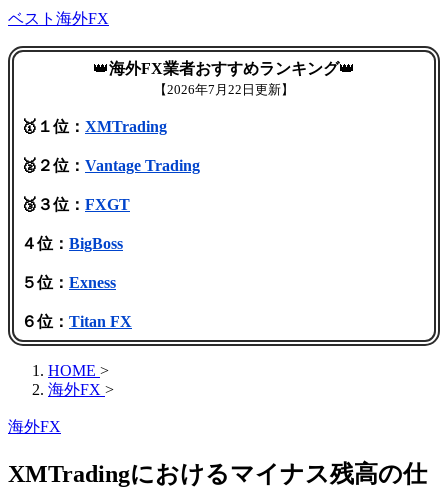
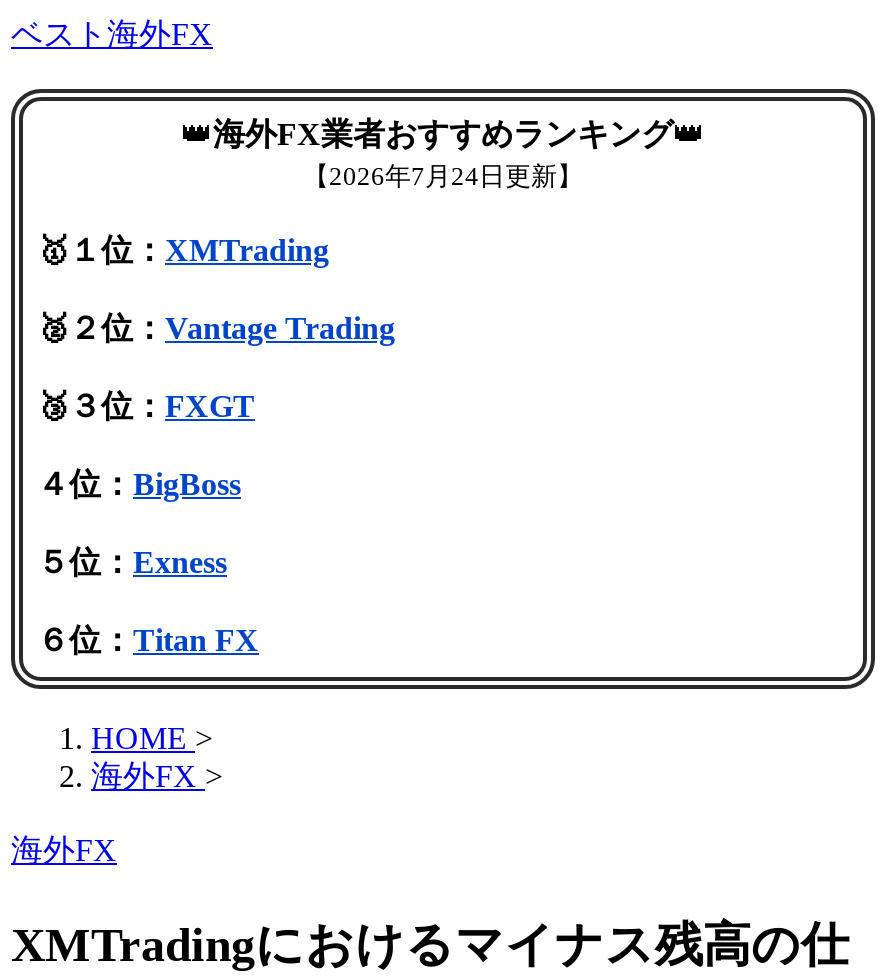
[154,82,294,97] 【2026年7月22日更新】 -> [303,161,583,191] 【2026年7月24日更新】

